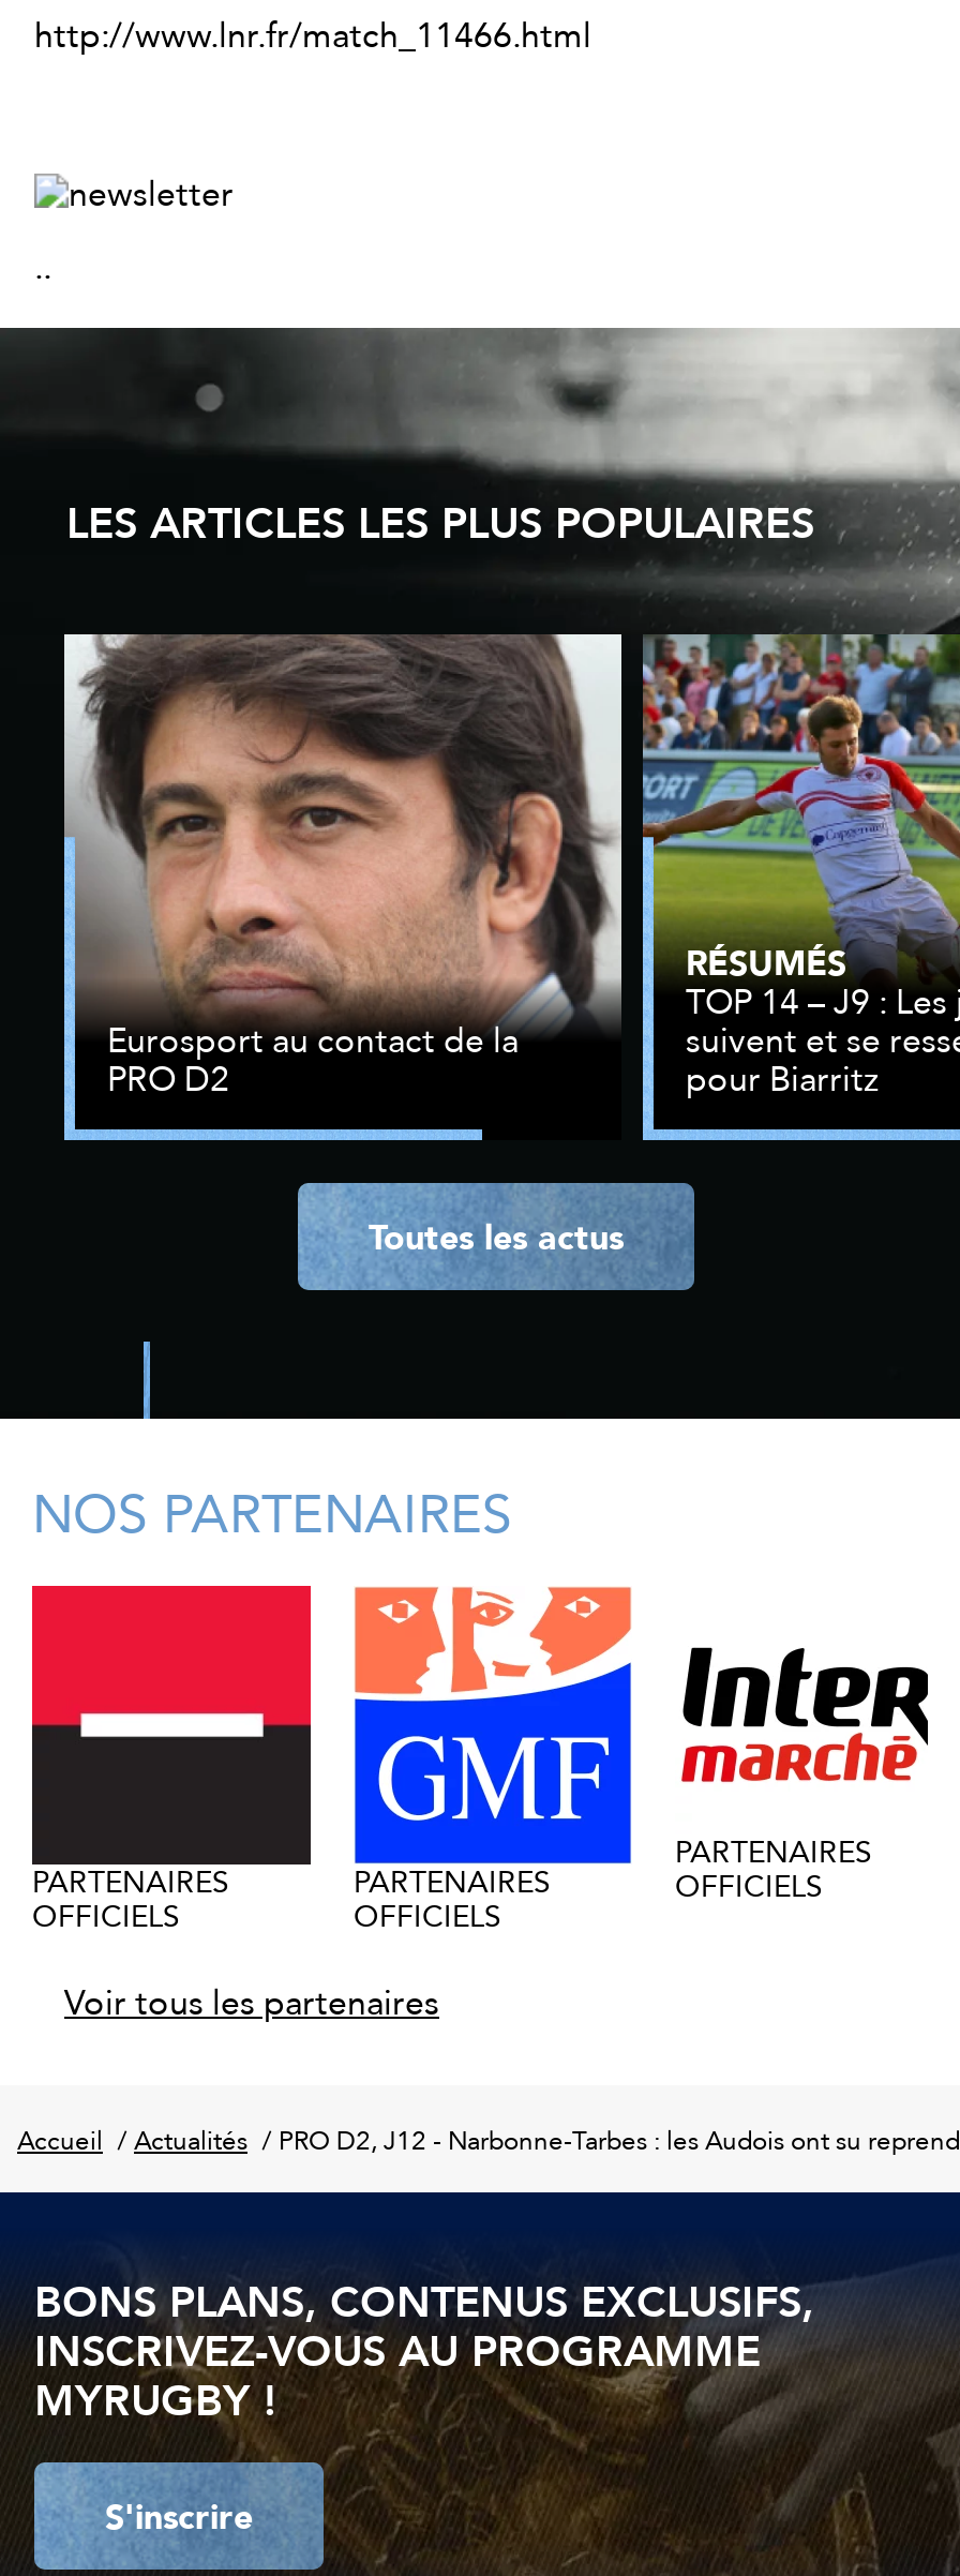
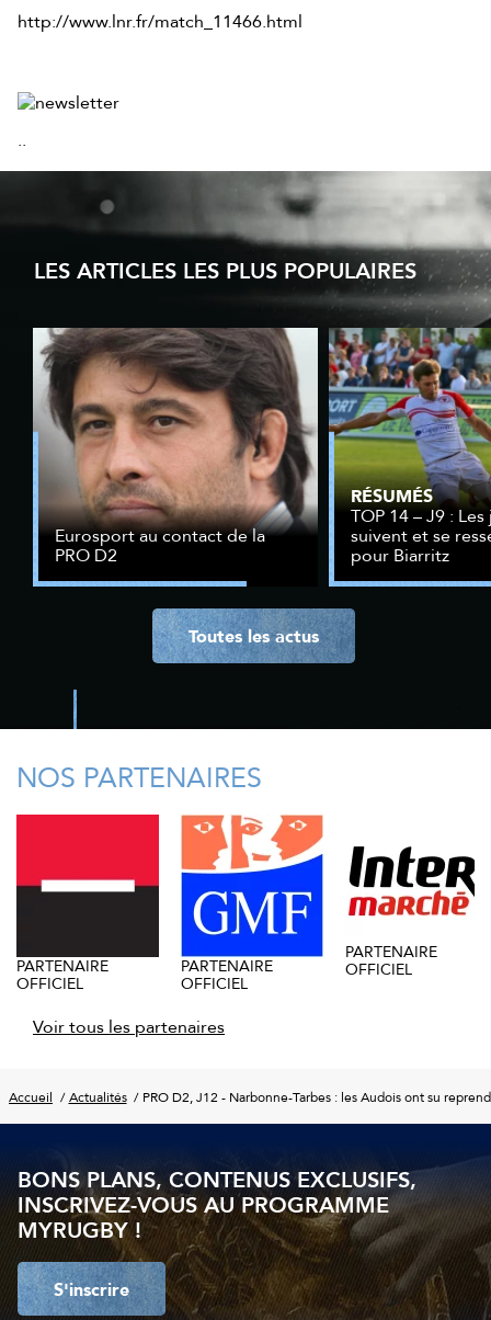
[675,1828,872,1909] PARTENAIRES | OFFICIELS -> [345,939,437,981] PARTENAIRE | OFFICIEL
[32,1858,229,1940] PARTENAIRES | OFFICIELS -> [16,954,109,995] PARTENAIRE | OFFICIEL
[354,1858,551,1939] PARTENAIRES | OFFICIELS -> [181,954,273,995] PARTENAIRE | OFFICIEL

